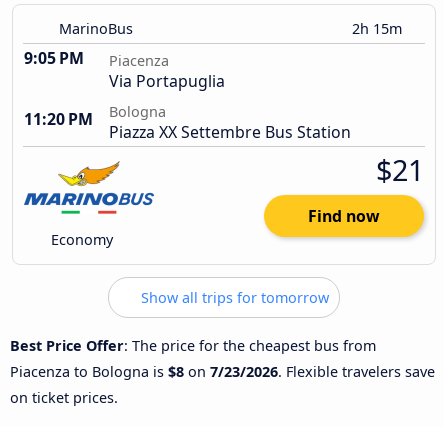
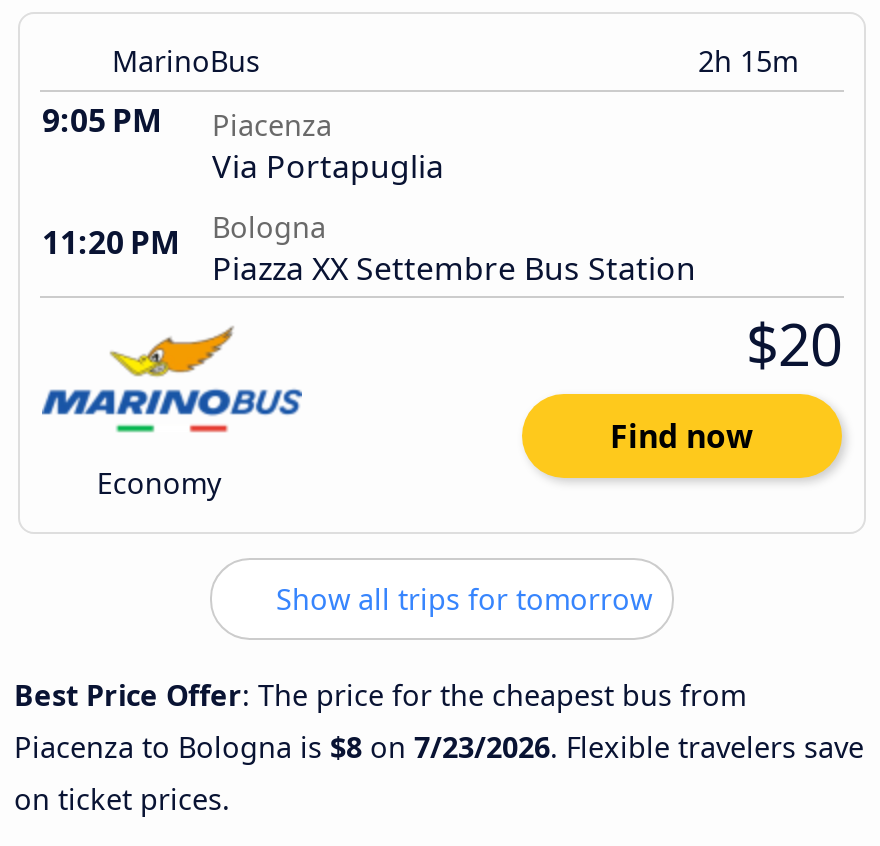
[376,150,424,189] $21 -> [746,304,842,382] $20

